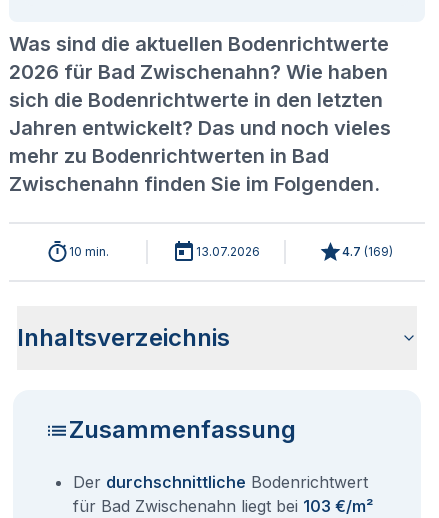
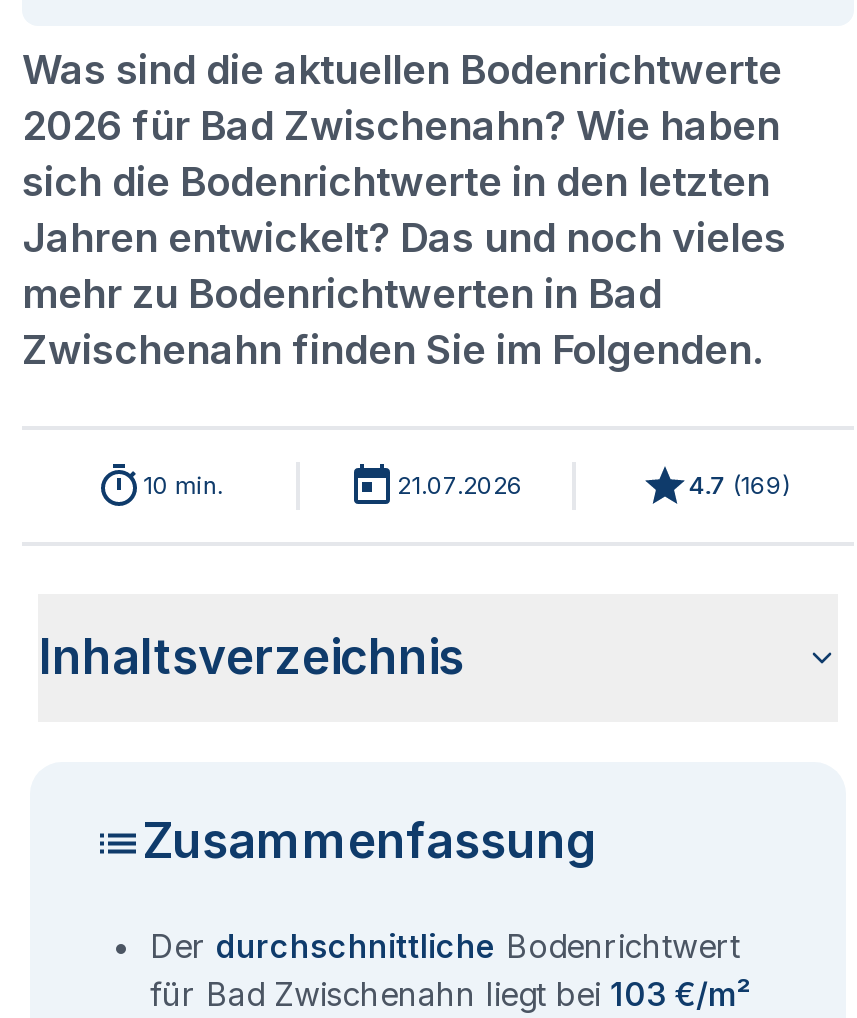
[196,244,260,259] 13.07.2026 -> [397,470,523,500] 21.07.2026

